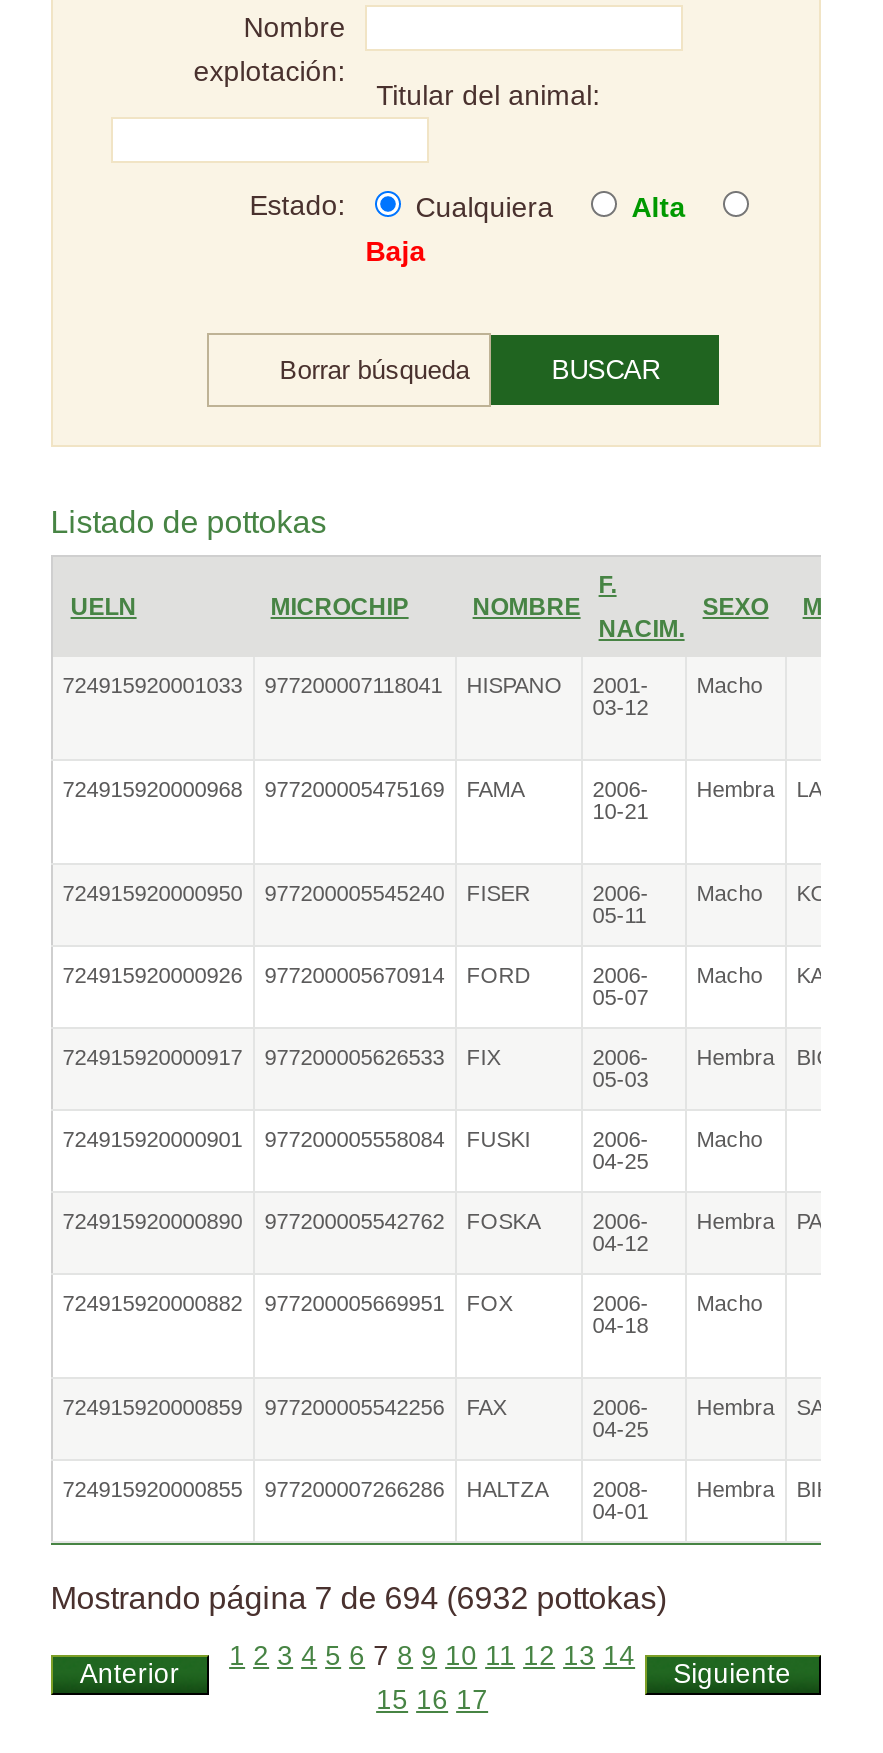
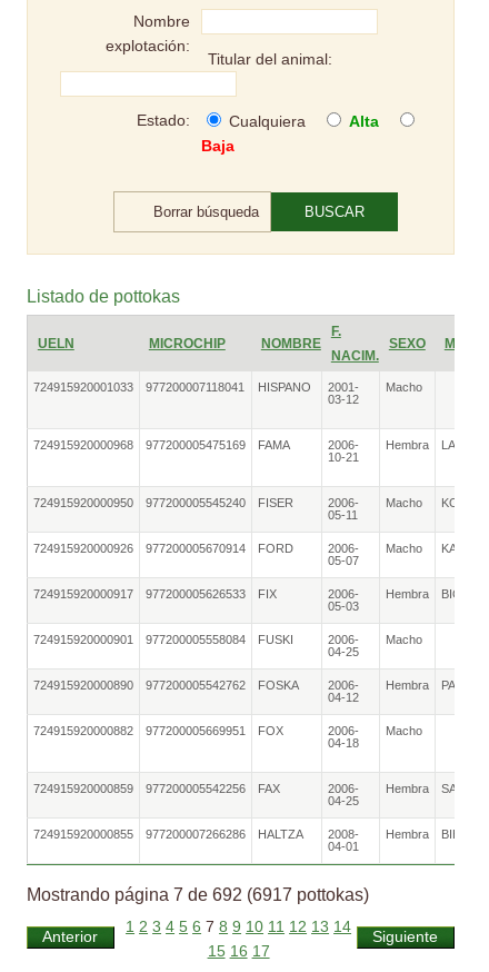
[51,1582,667,1616] Mostrando página 7 de 694 (6932 pottokas) -> [26,886,369,905] Mostrando página 7 de 692 (6917 pottokas)

